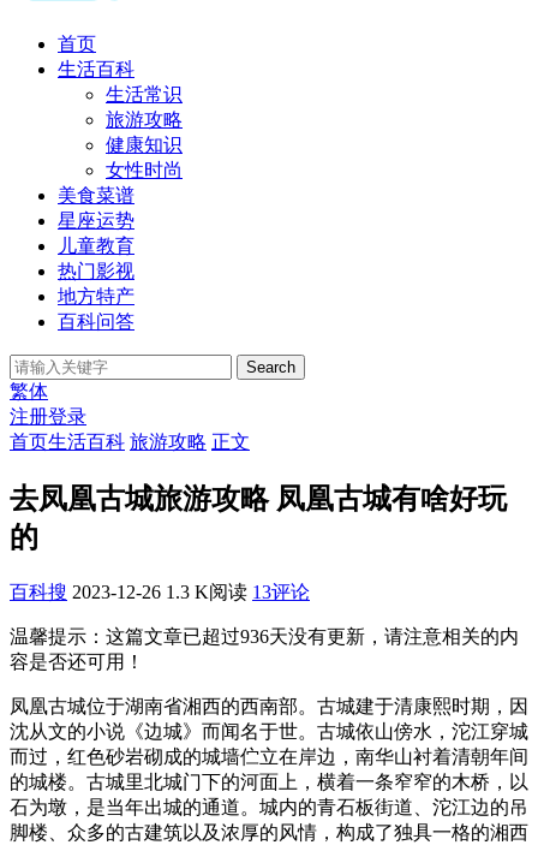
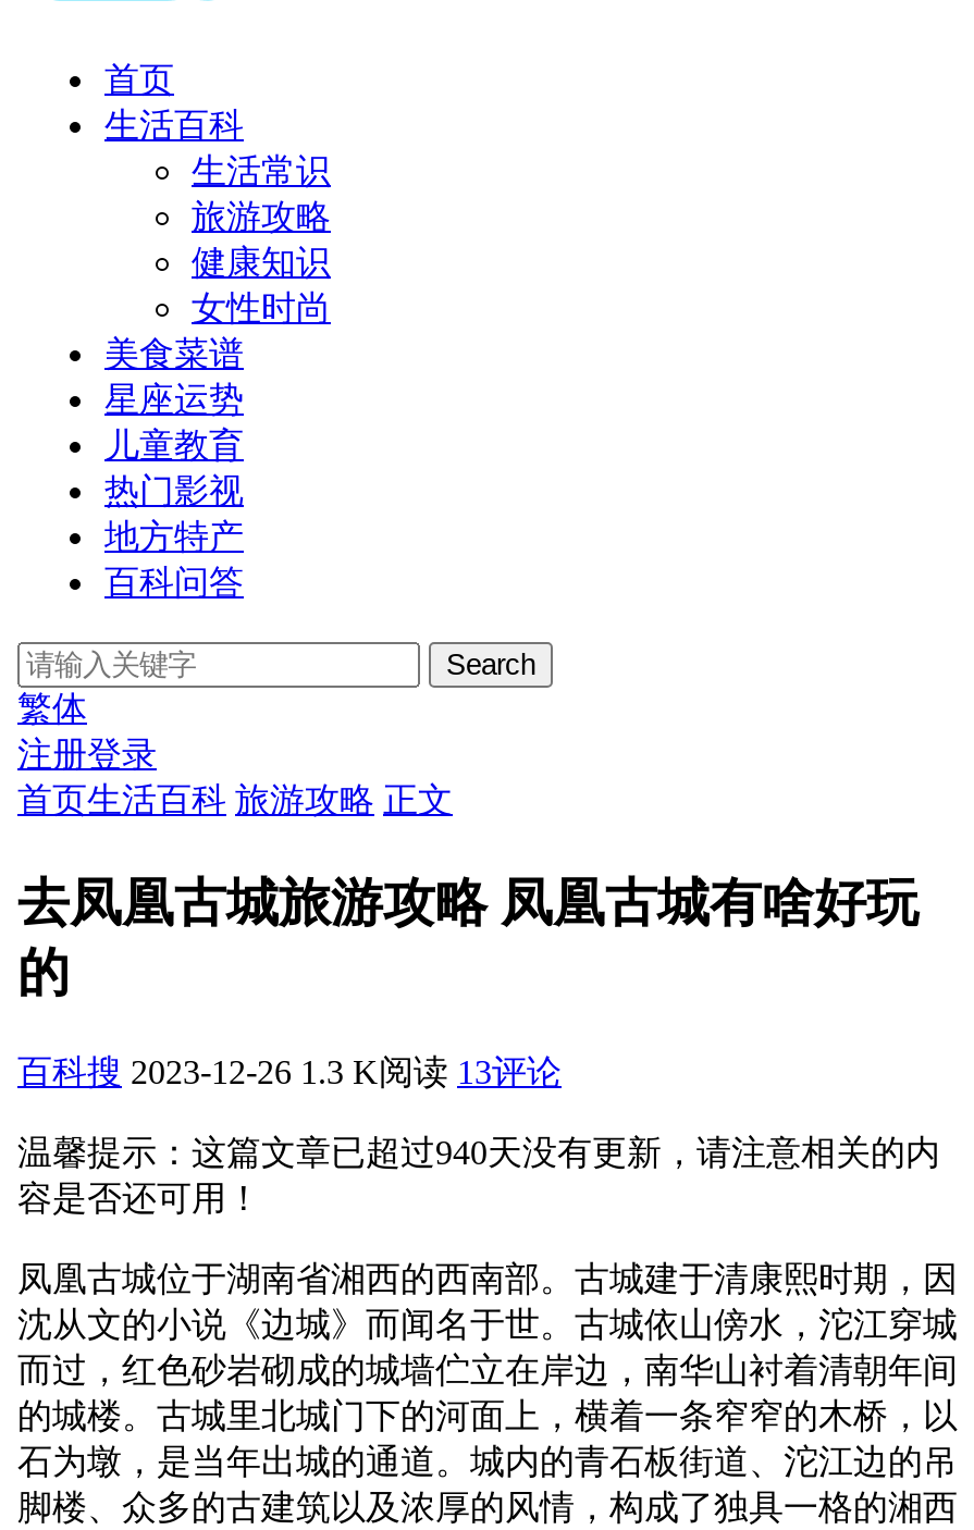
[10,626,519,646] 温馨提示：这篇文章已超过936天没有更新，请注意相关的内 -> [17,1133,940,1170] 温馨提示：这篇文章已超过940天没有更新，请注意相关的内

